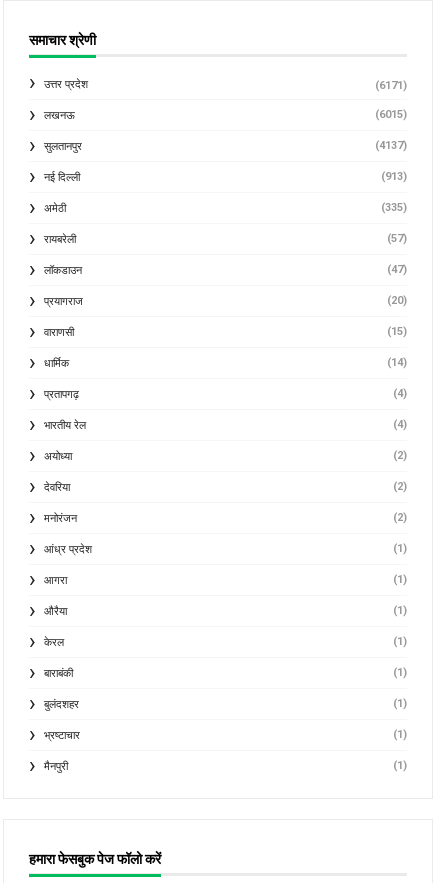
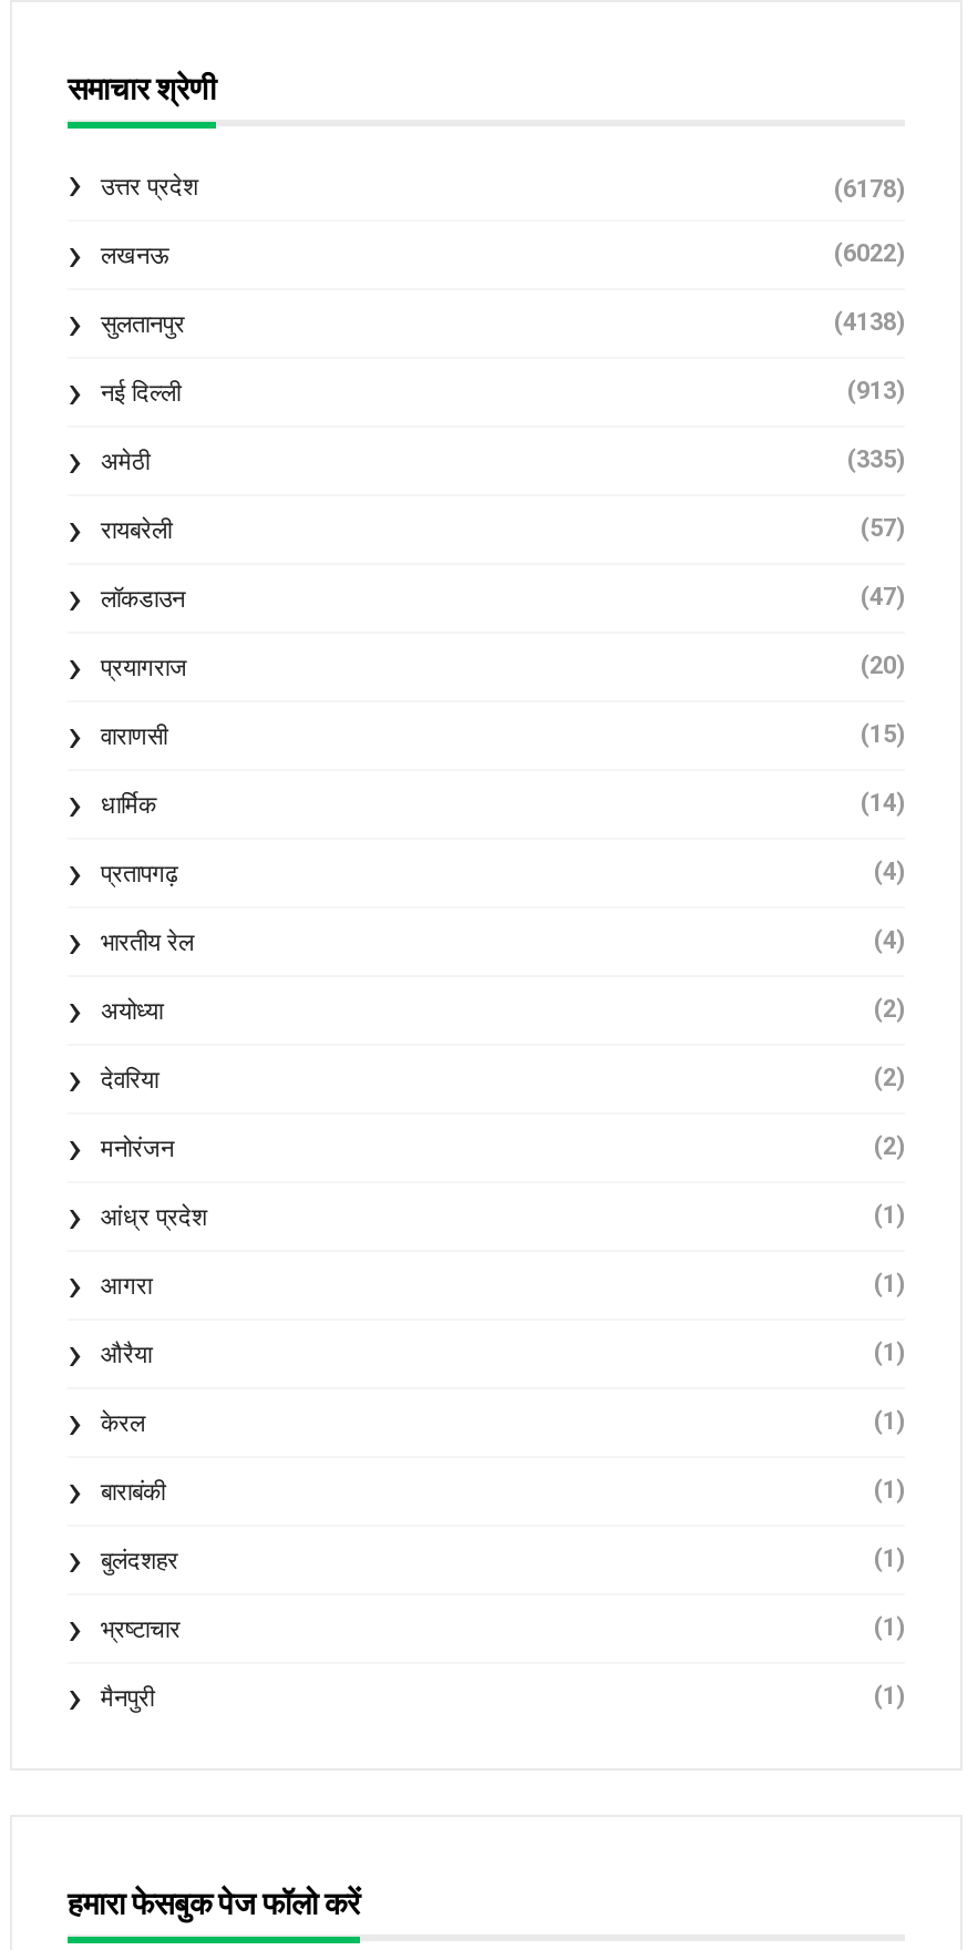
[375,79,407,92] (6171) -> [834,175,905,203] (6178)
[375,108,407,121] (6015) -> [834,239,905,268] (6022)
[375,139,407,152] (4137) -> [834,308,905,336] (4138)

